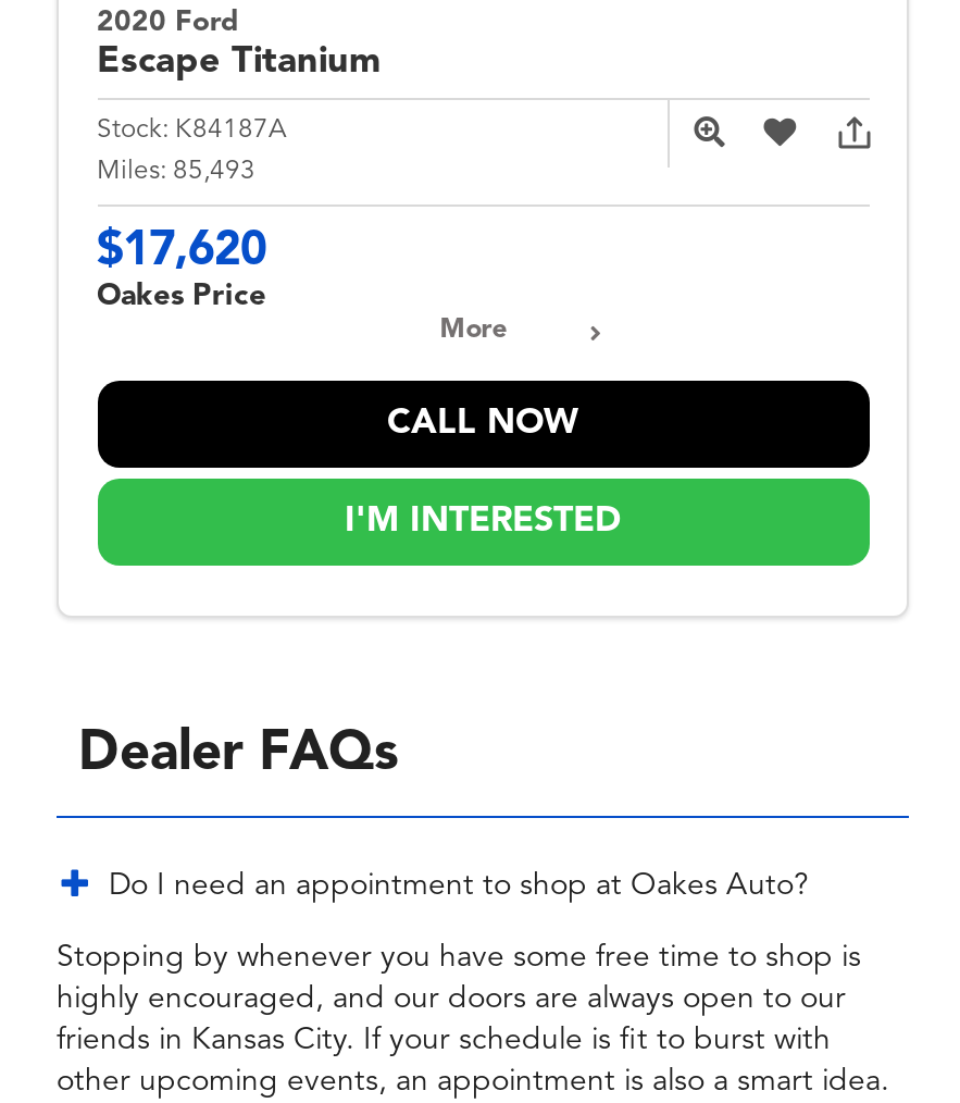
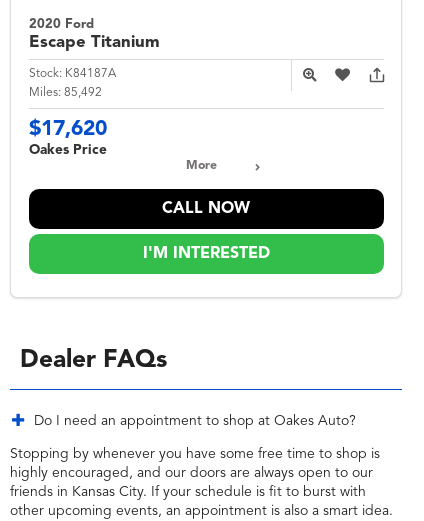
[97,159,255,185] Miles: 85,493 -> [28,87,101,99] Miles: 85,492

